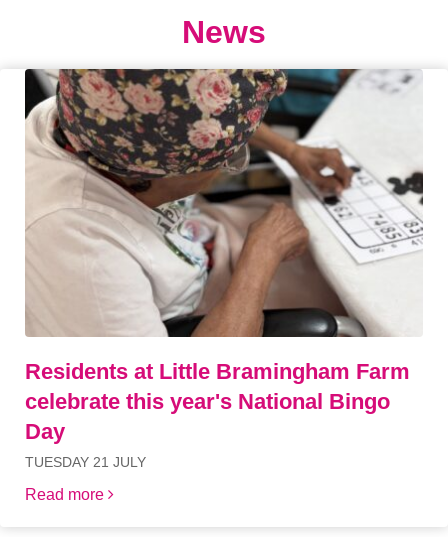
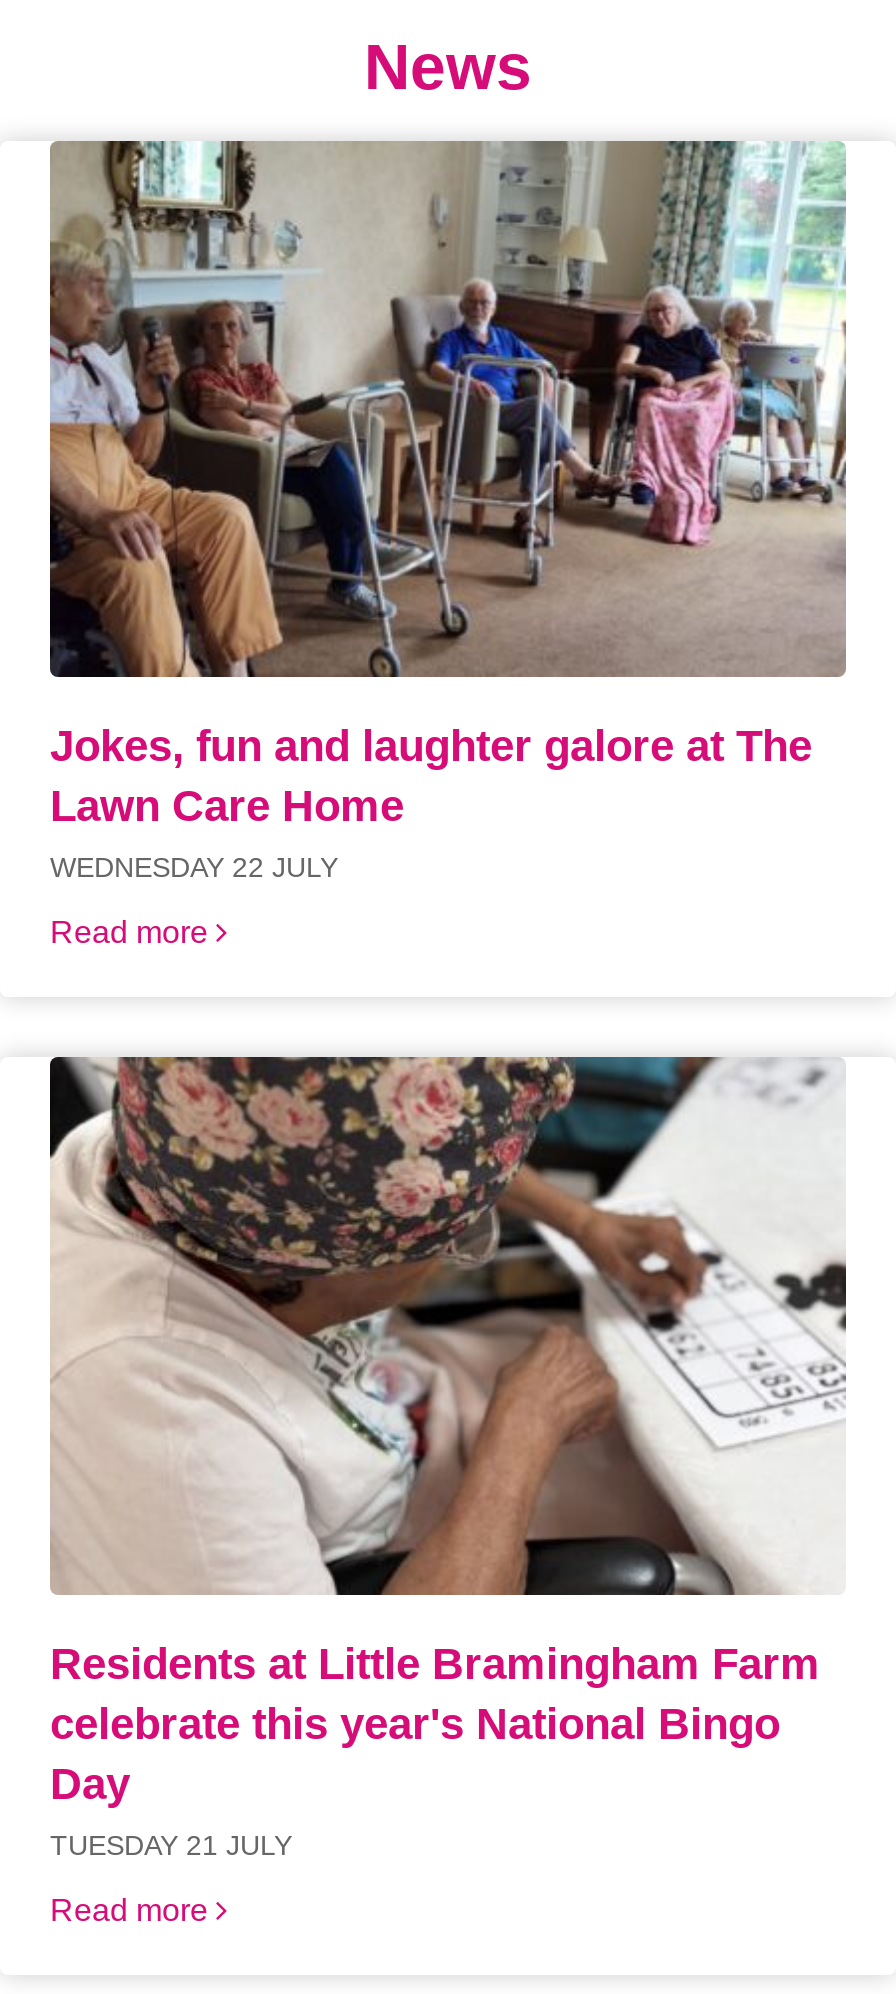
none -> [48,139,848,950] [image] | Jokes, fun and laughter galore at The | Lawn Care Home | WEDNESDAY 22 JULY | Read more

